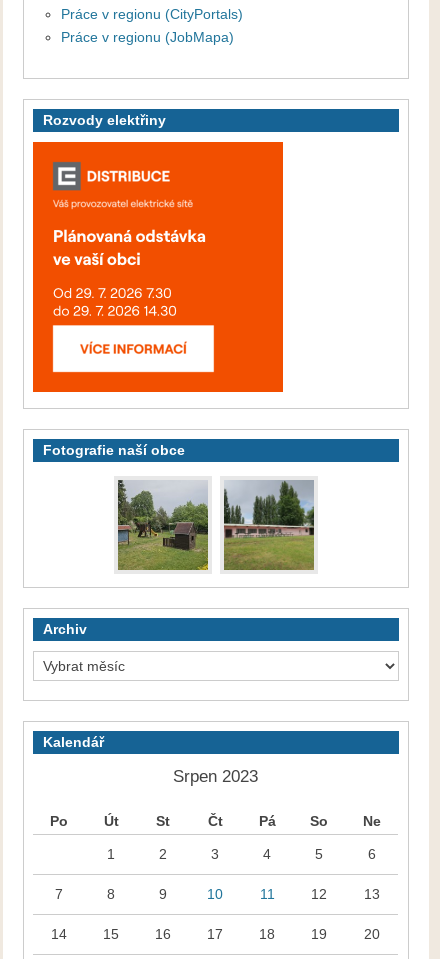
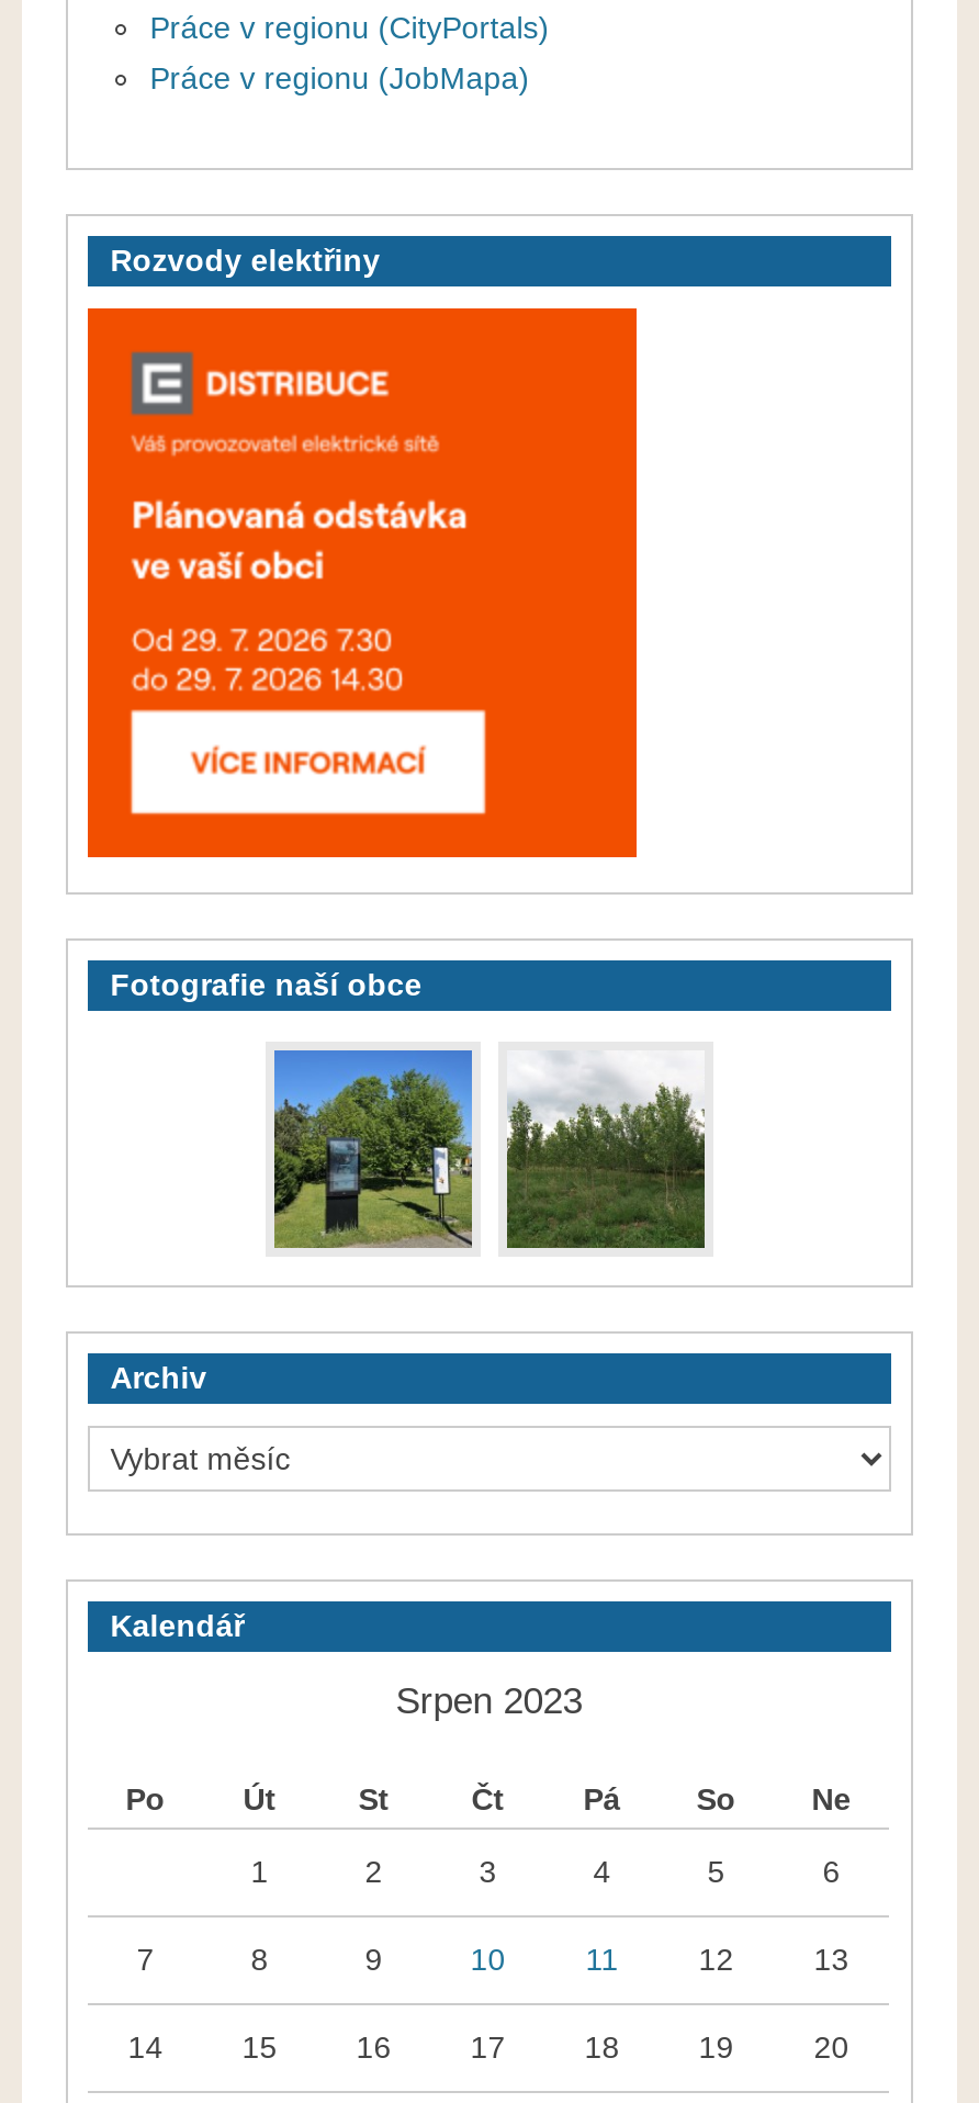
[117,479,209,571] [image] -> [272,1048,472,1248] [image]
[223,480,315,570] [image] -> [507,1050,705,1248] [image]

